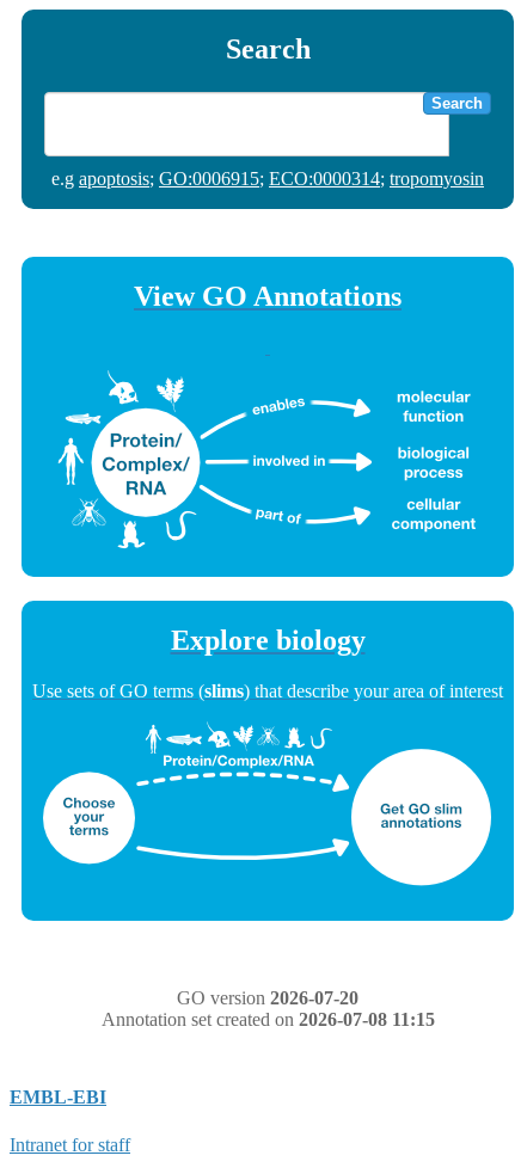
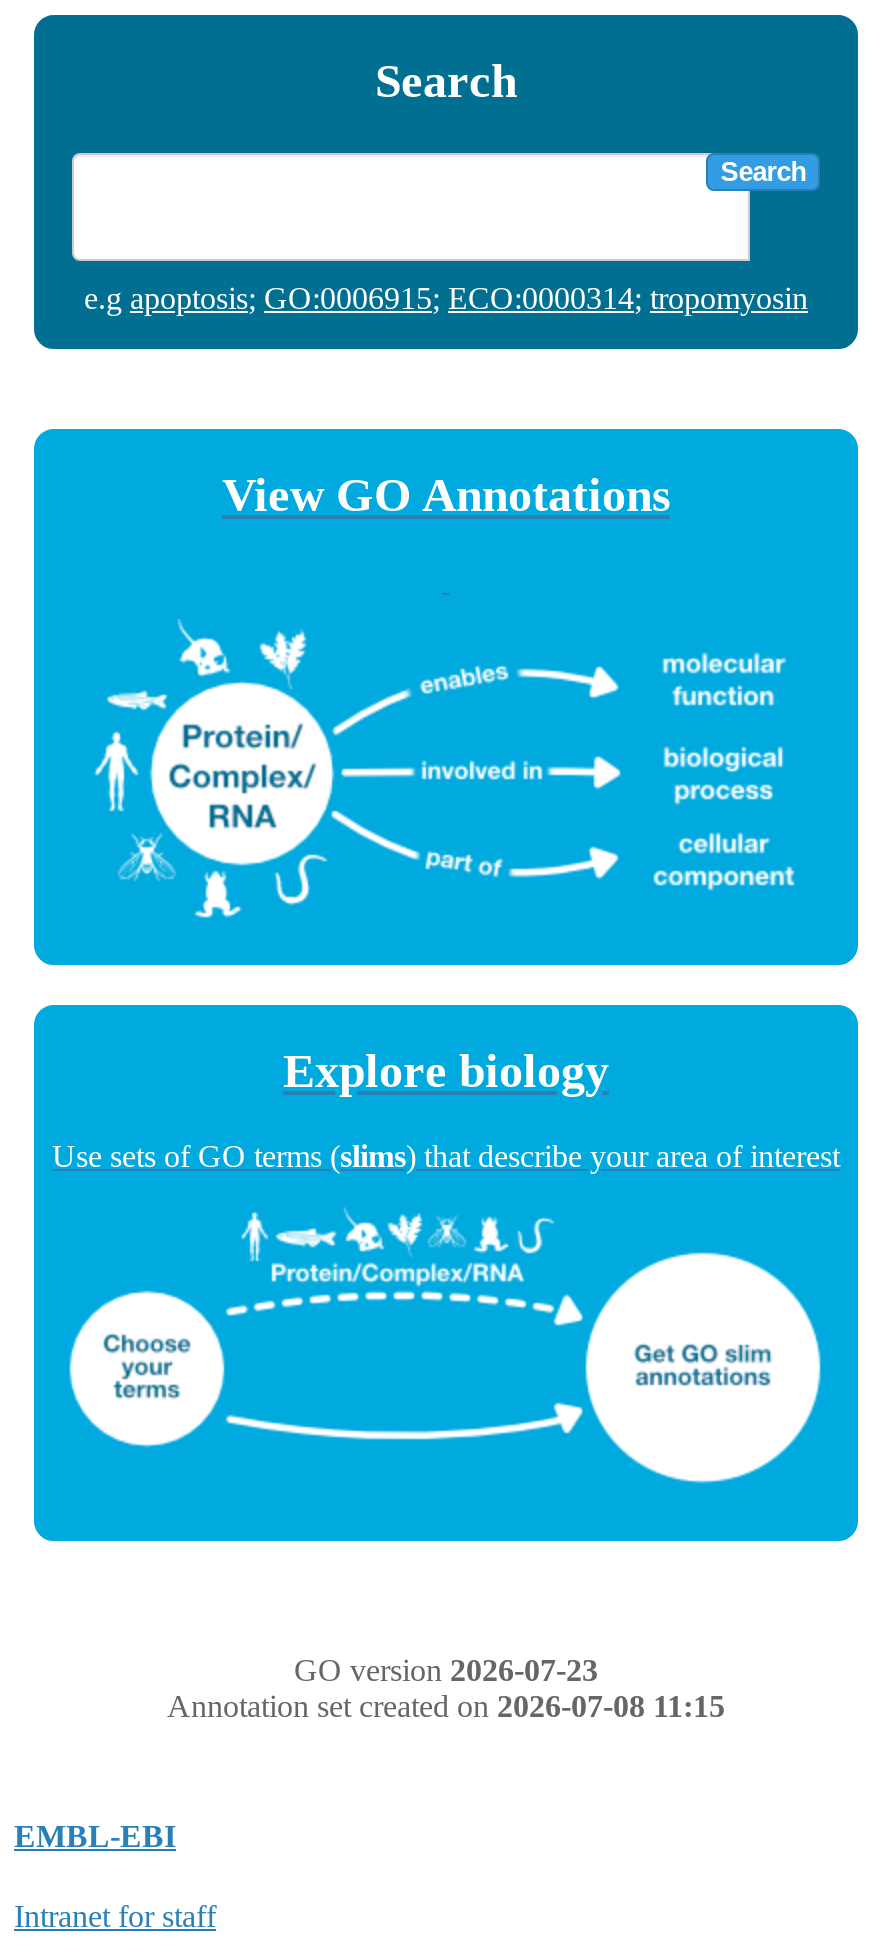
[177,988,358,1008] GO version 2026-07-20 -> [294,1653,598,1687] GO version 2026-07-23

